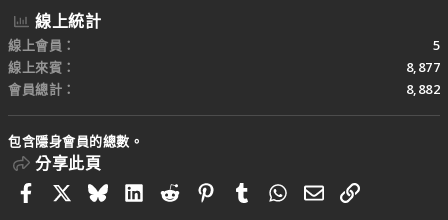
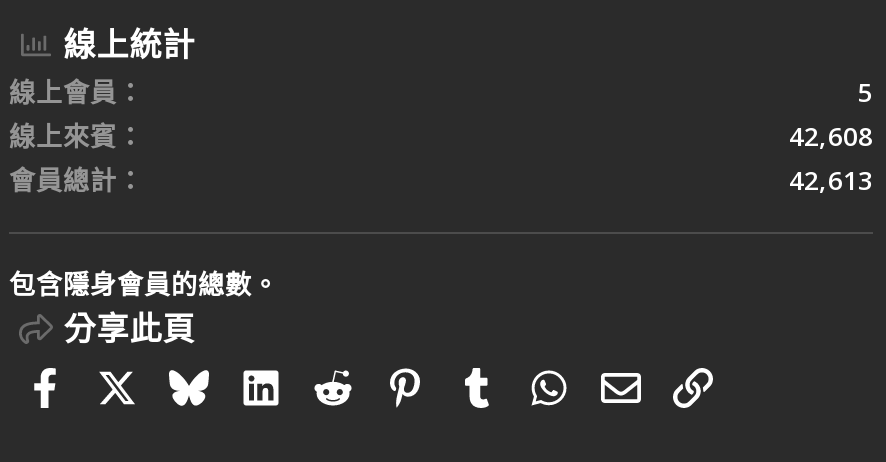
[405,58,440,76] 8,877 -> [789,118,873,154] 42,608
[405,80,440,98] 8,882 -> [789,162,873,198] 42,613

